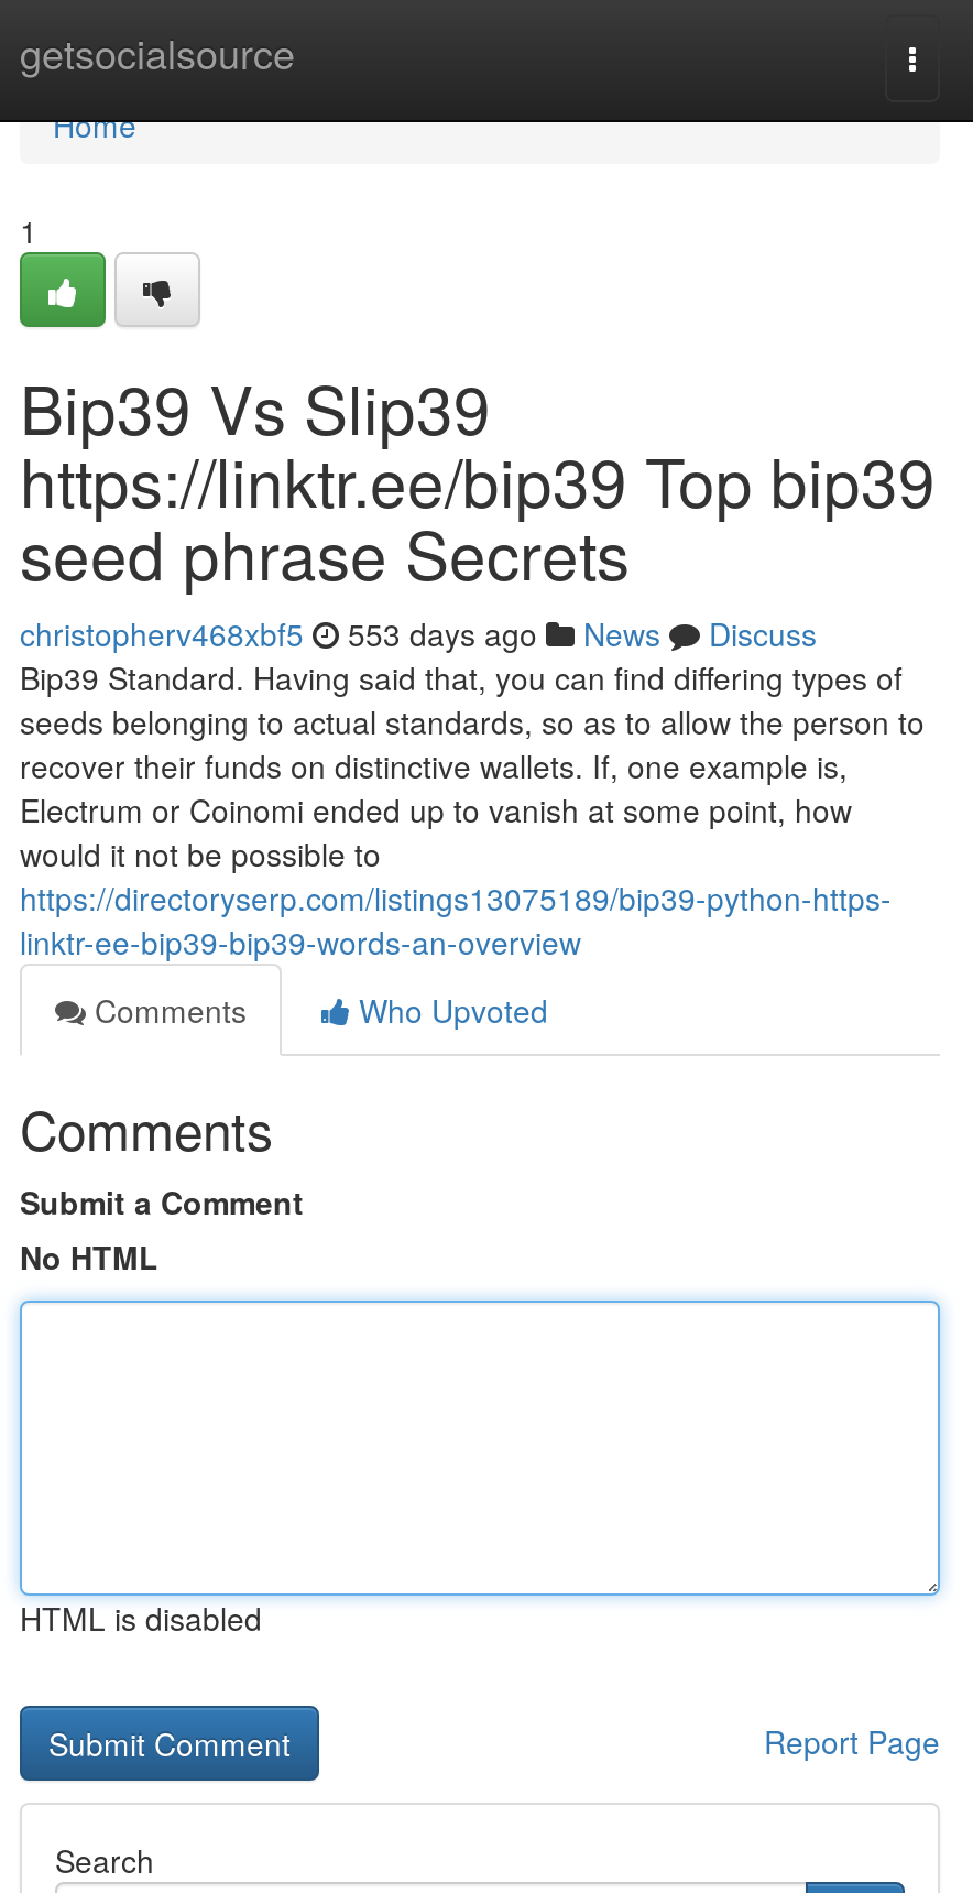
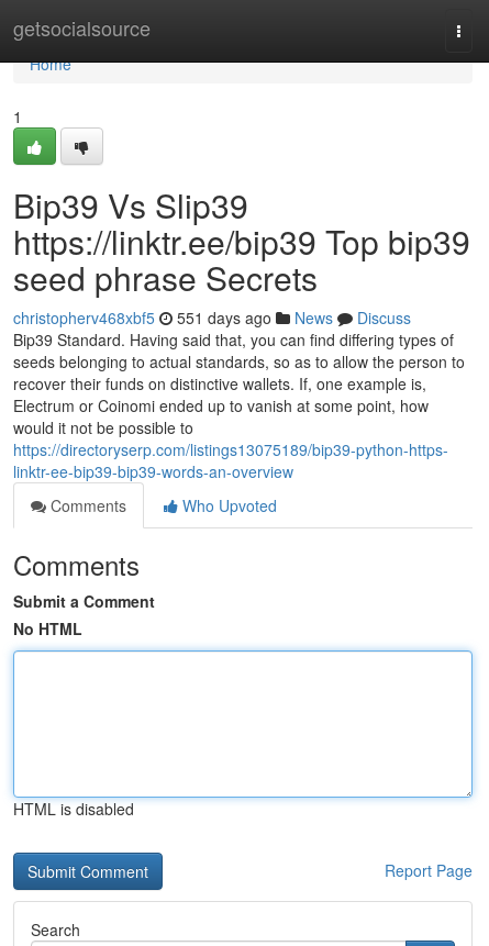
[20,611,817,655] christopherv468xbf5 553 days ago News Discuss -> [13,307,411,329] christopherv468xbf5 551 days ago News Discuss

